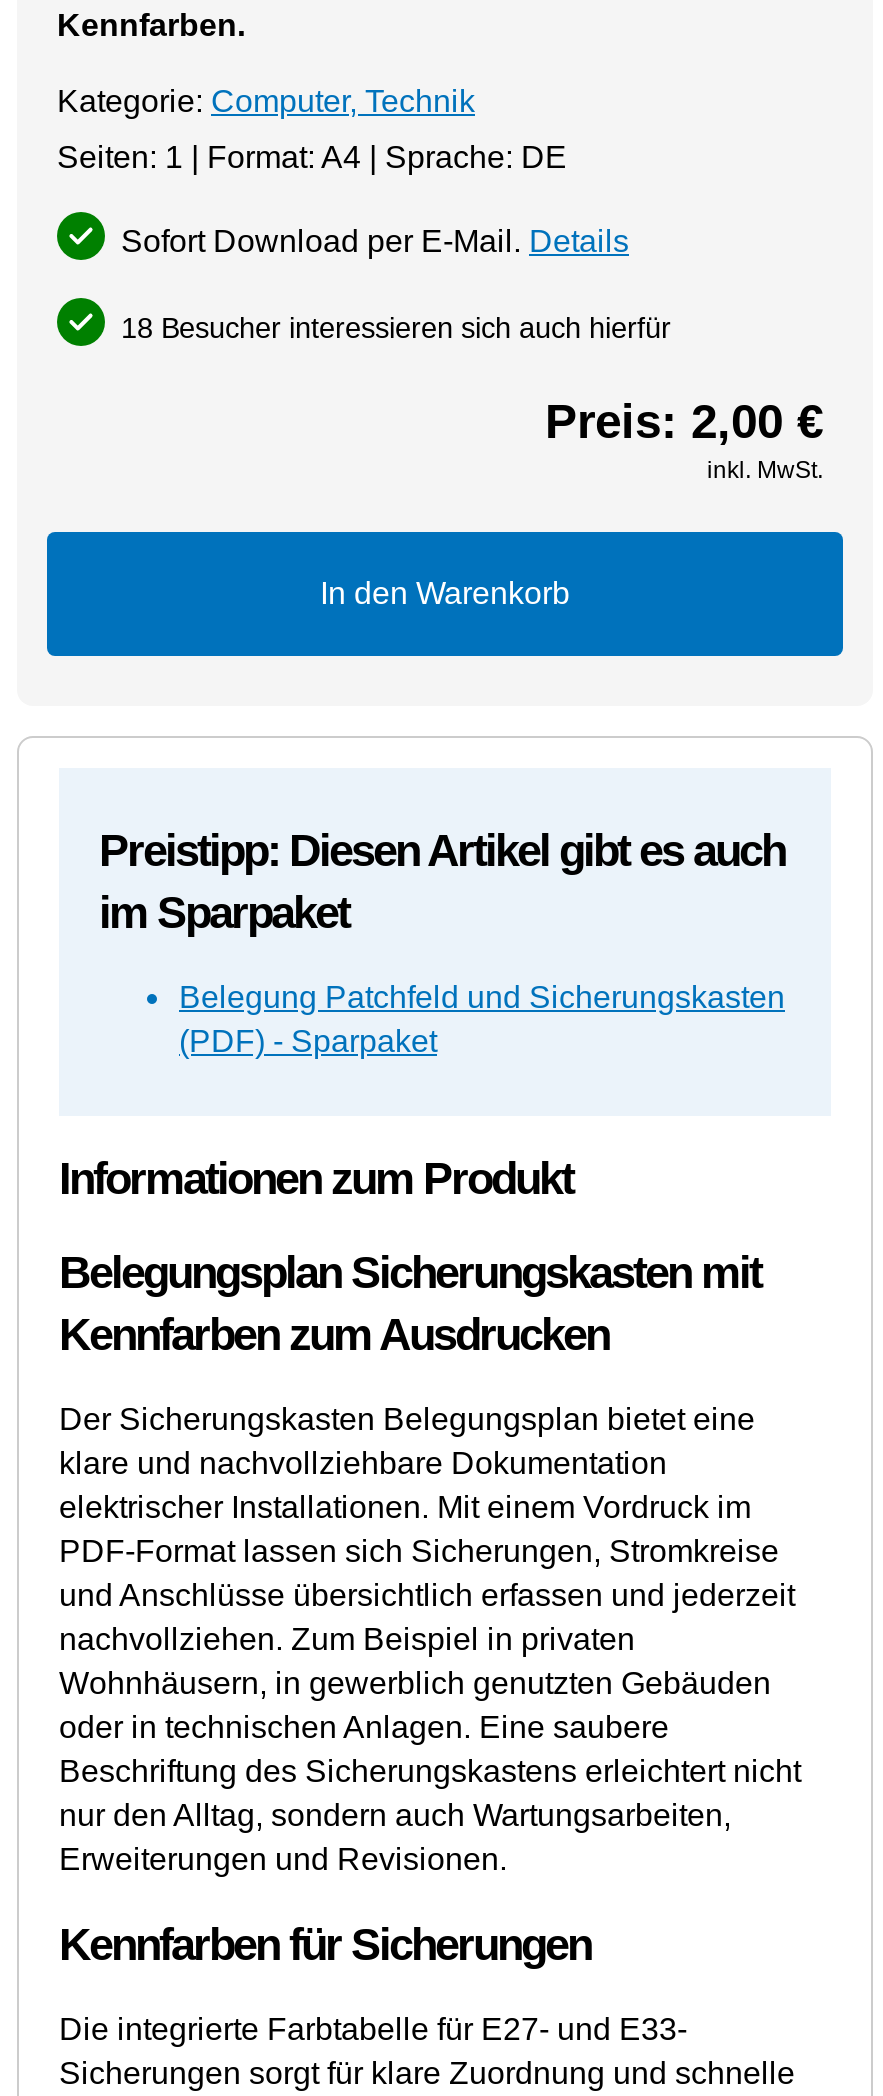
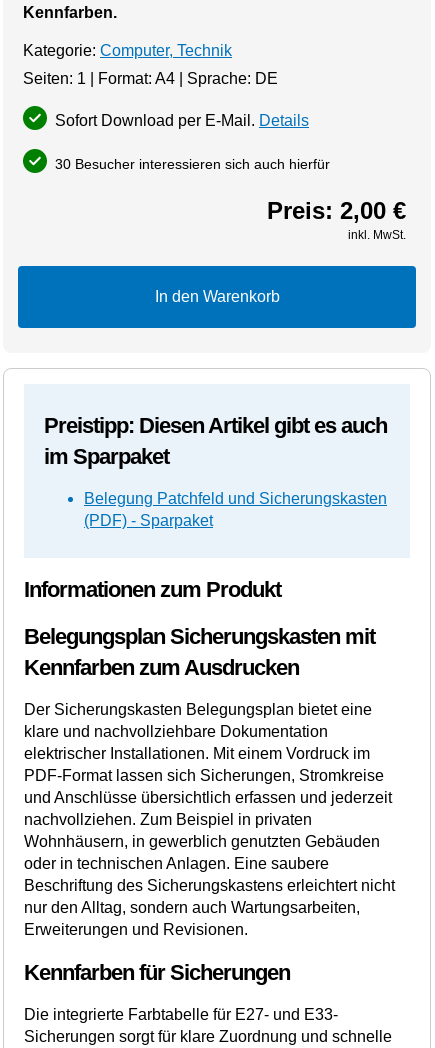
[113,311,671,343] 18 Besucher interessieren sich auch hierfür -> [51,155,330,171] 30 Besucher interessieren sich auch hierfür

